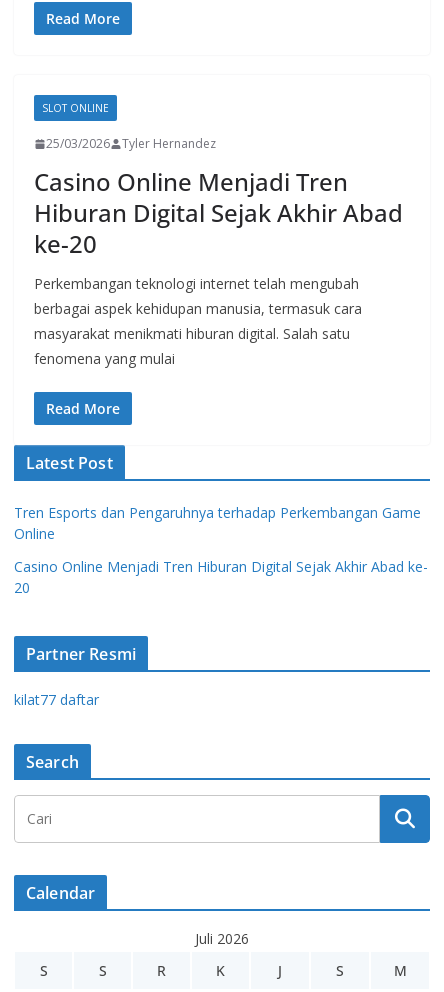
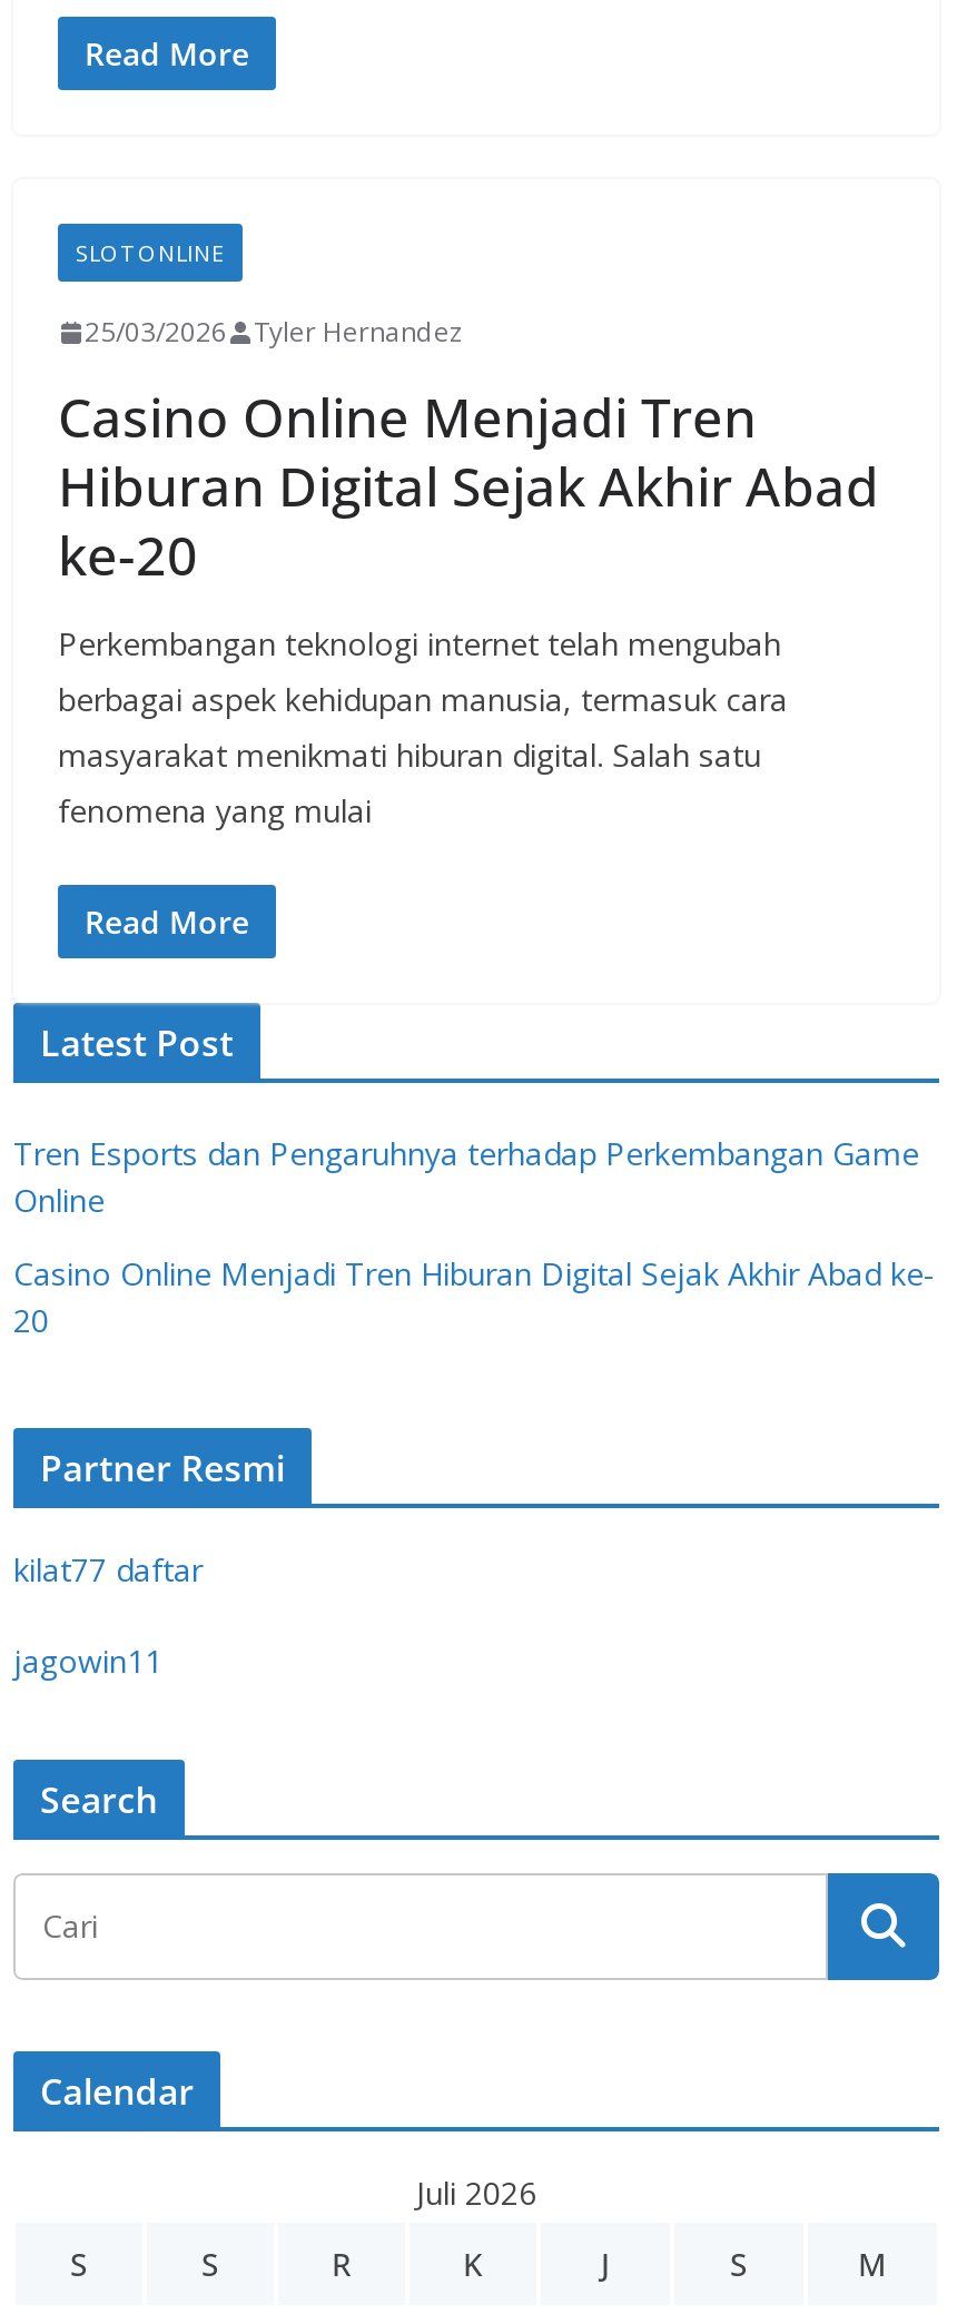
none -> [13,1640,162,1682] jagowin11

